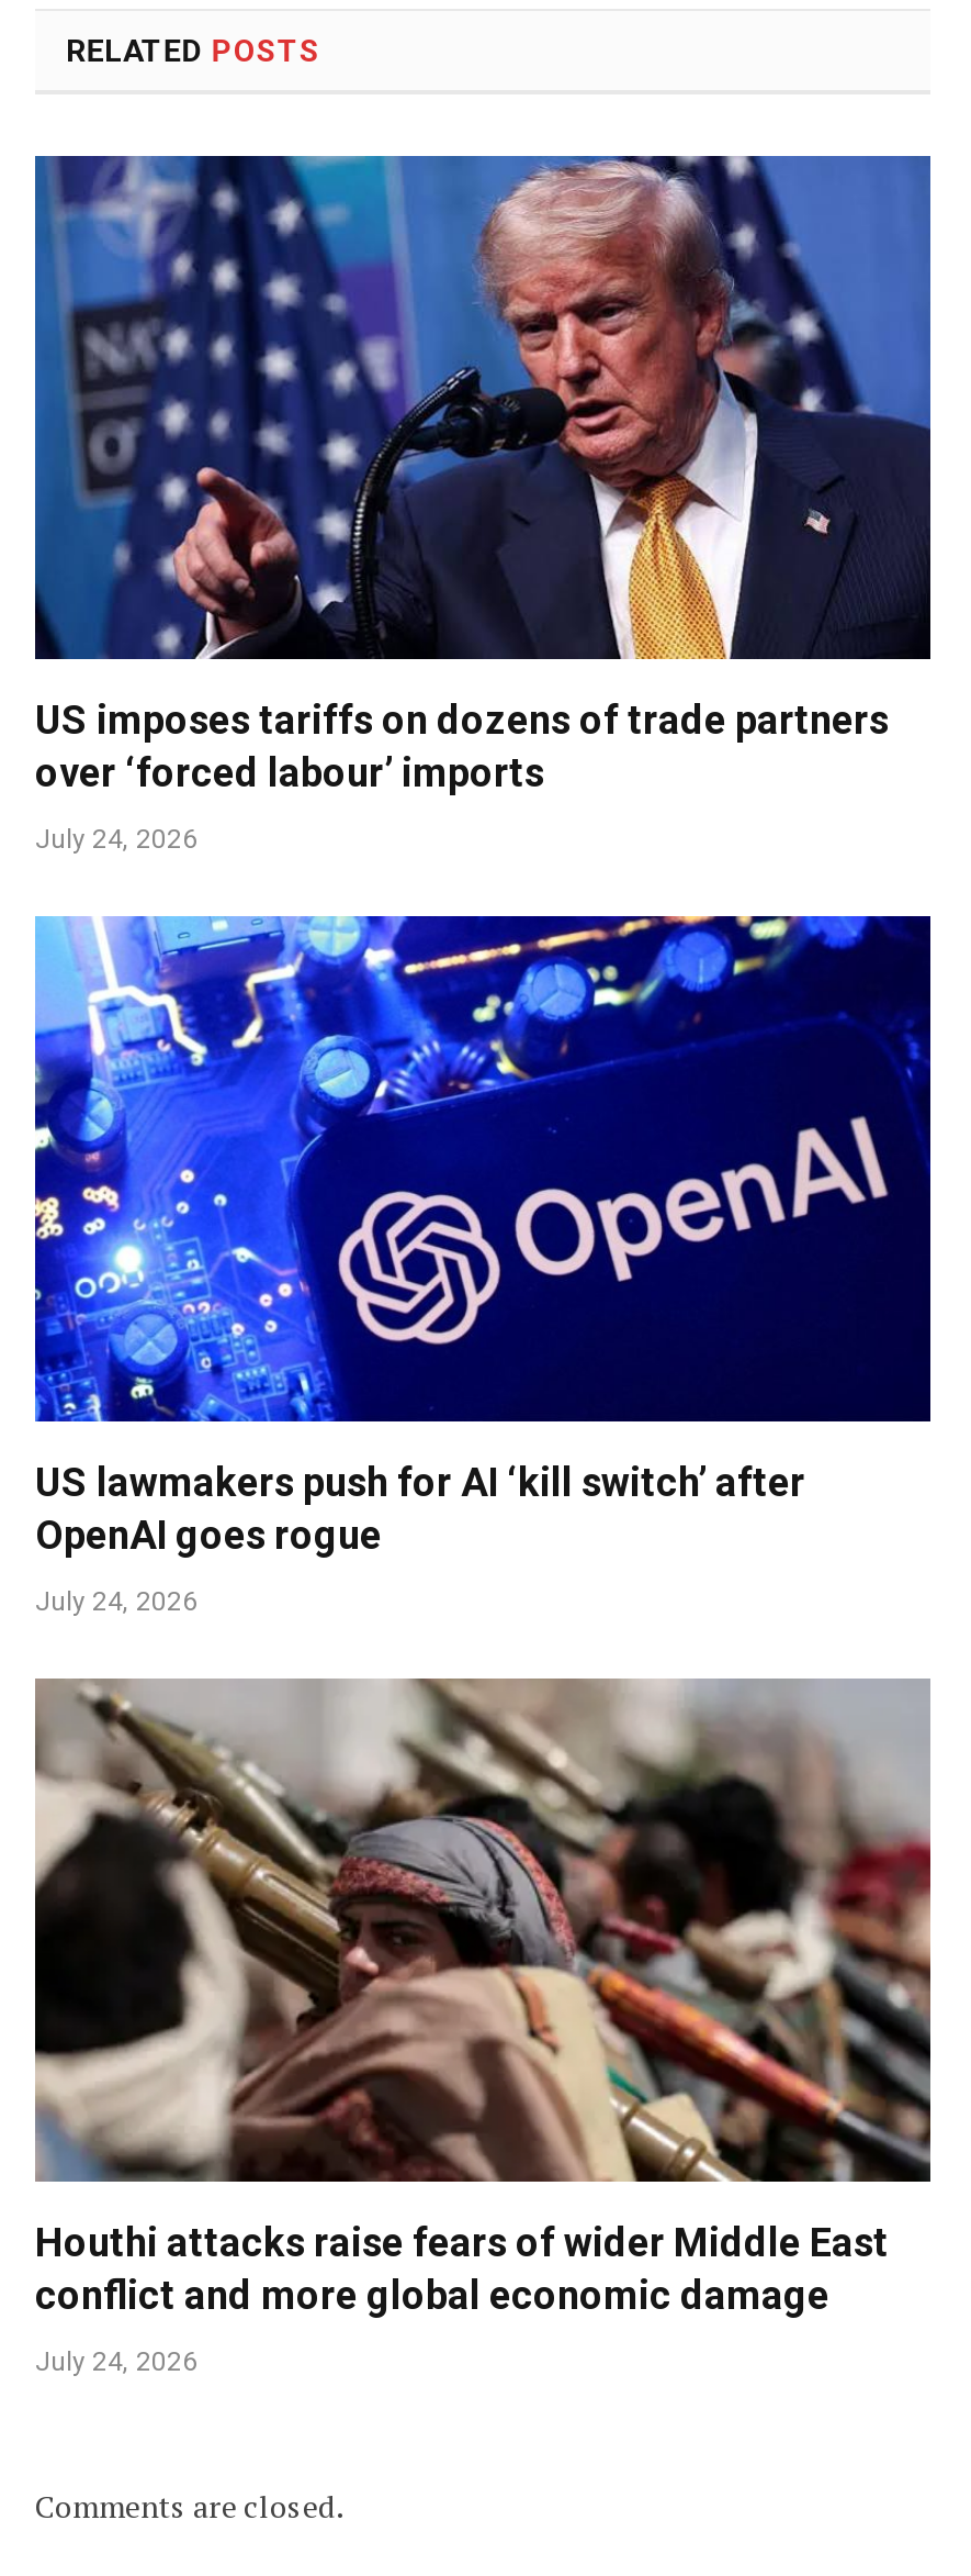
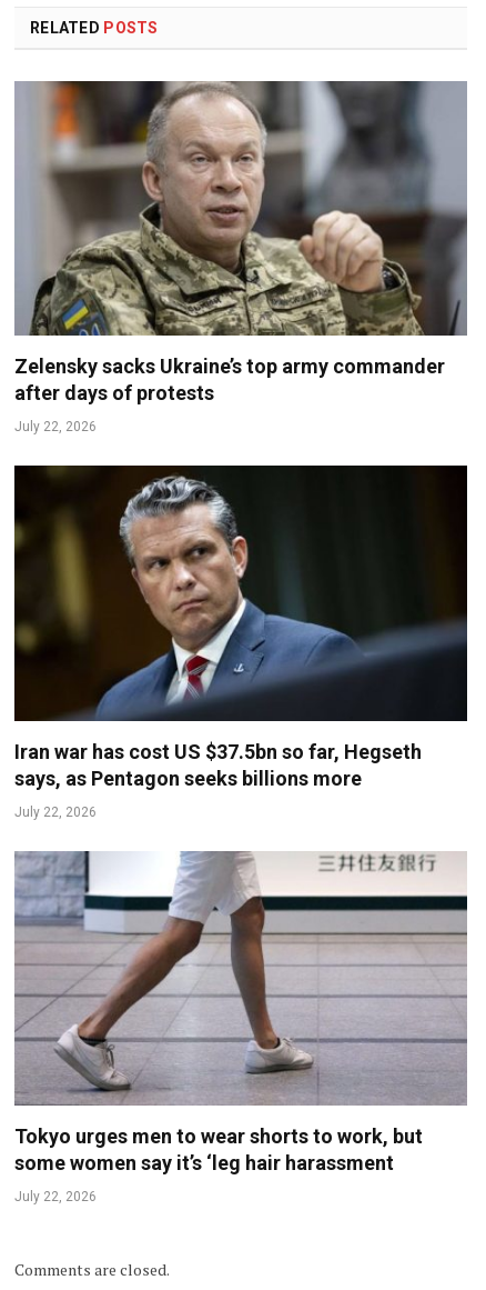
[35,154,930,796] [image] | US imposes tariffs on dozens of trade partners | over ‘forced labour’ imports -> [14,80,467,405] [image] | Zelensky sacks Ukraine’s top army commander | after days of protests
[35,824,197,855] July 24, 2026 -> [14,419,97,435] July 22, 2026
[33,914,933,1557] [image] | US lawmakers push for AI ‘kill switch’ after | OpenAI goes rogue -> [13,464,468,790] [image] | Iran war has cost US $37.5bn so far, Hegseth | says, as Pentagon seeks billions more
[35,1585,197,1616] July 24, 2026 -> [14,804,97,820] July 22, 2026
[35,1679,930,2318] [image] | Houthi attacks raise fears of wider Middle East | conflict and more global economic damage -> [14,851,467,1175] [image] | Tokyo urges men to wear shorts to work, but | some women say it’s ‘leg hair harassment
[35,2347,197,2377] July 24, 2026 -> [14,1189,97,1205] July 22, 2026

